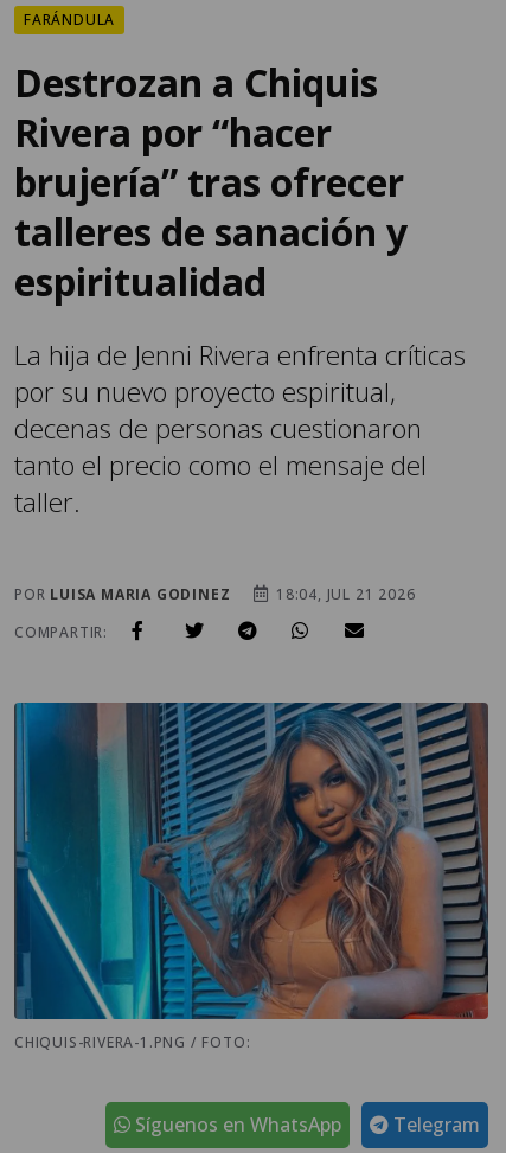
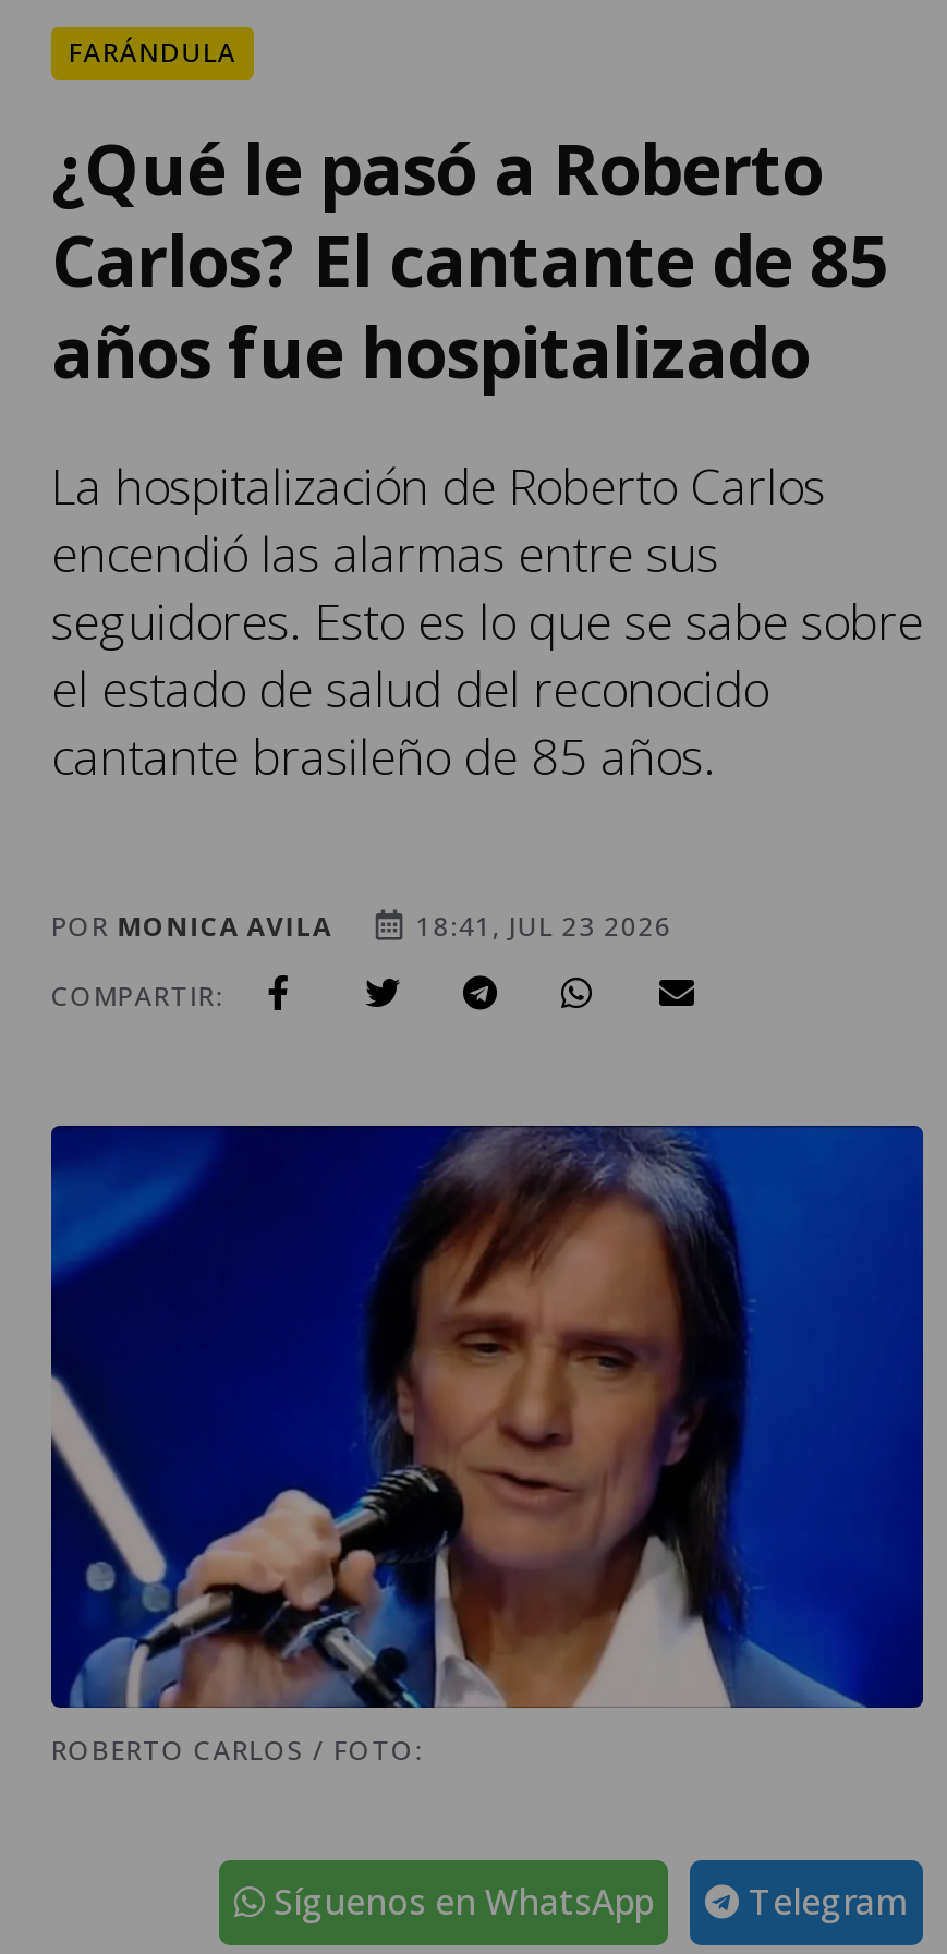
[14,57,408,307] Destrozan a Chiquis | Rivera por “hacer | brujería” tras ofrecer | talleres de sanación y | espiritualidad -> [51,121,888,398] ¿Qué le pasó a Roberto | Carlos? El cantante de 85 | años fue hospitalizado
[14,337,466,520] La hija de Jenni Rivera enfrenta críticas | por su nuevo proyecto espiritual, | decenas de personas cuestionaron | tanto el precio como el mensaje del | taller. -> [51,452,923,790] La hospitalización de Roberto Carlos | encendió las alarmas entre sus | seguidores. Esto es lo que se sabe sobre | el estado de salud del reconocido | cantante brasileño de 85 años.
[14,584,415,604] POR LUISA MARIA GODINEZ | 18:04, JUL 21 2026 -> [51,908,672,945] POR MONICA AVILA | 18:41, JUL 23 2026
[13,702,489,1052] [image] | CHIQUIS-RIVERA-1.PNG / FOTO: -> [49,1124,925,1768] [image] | ROBERTO CARLOS / FOTO:

